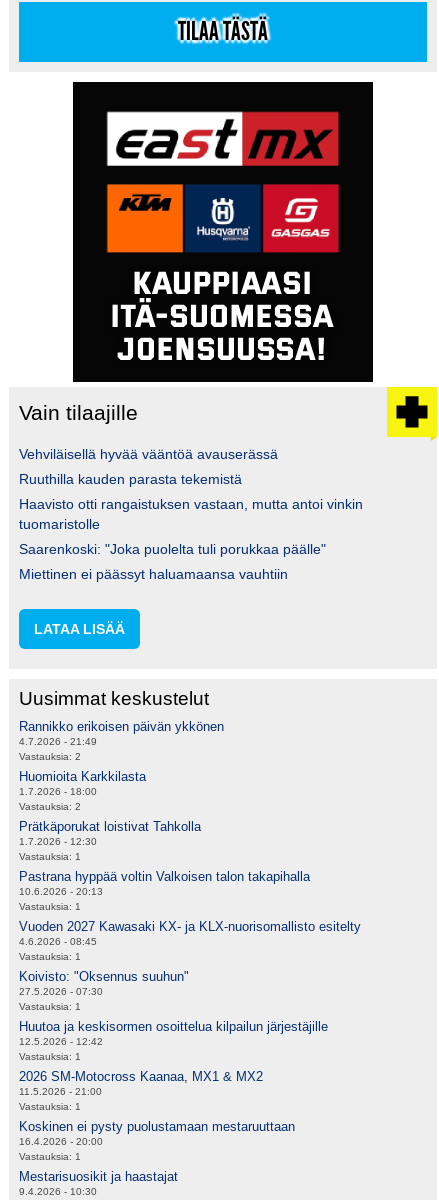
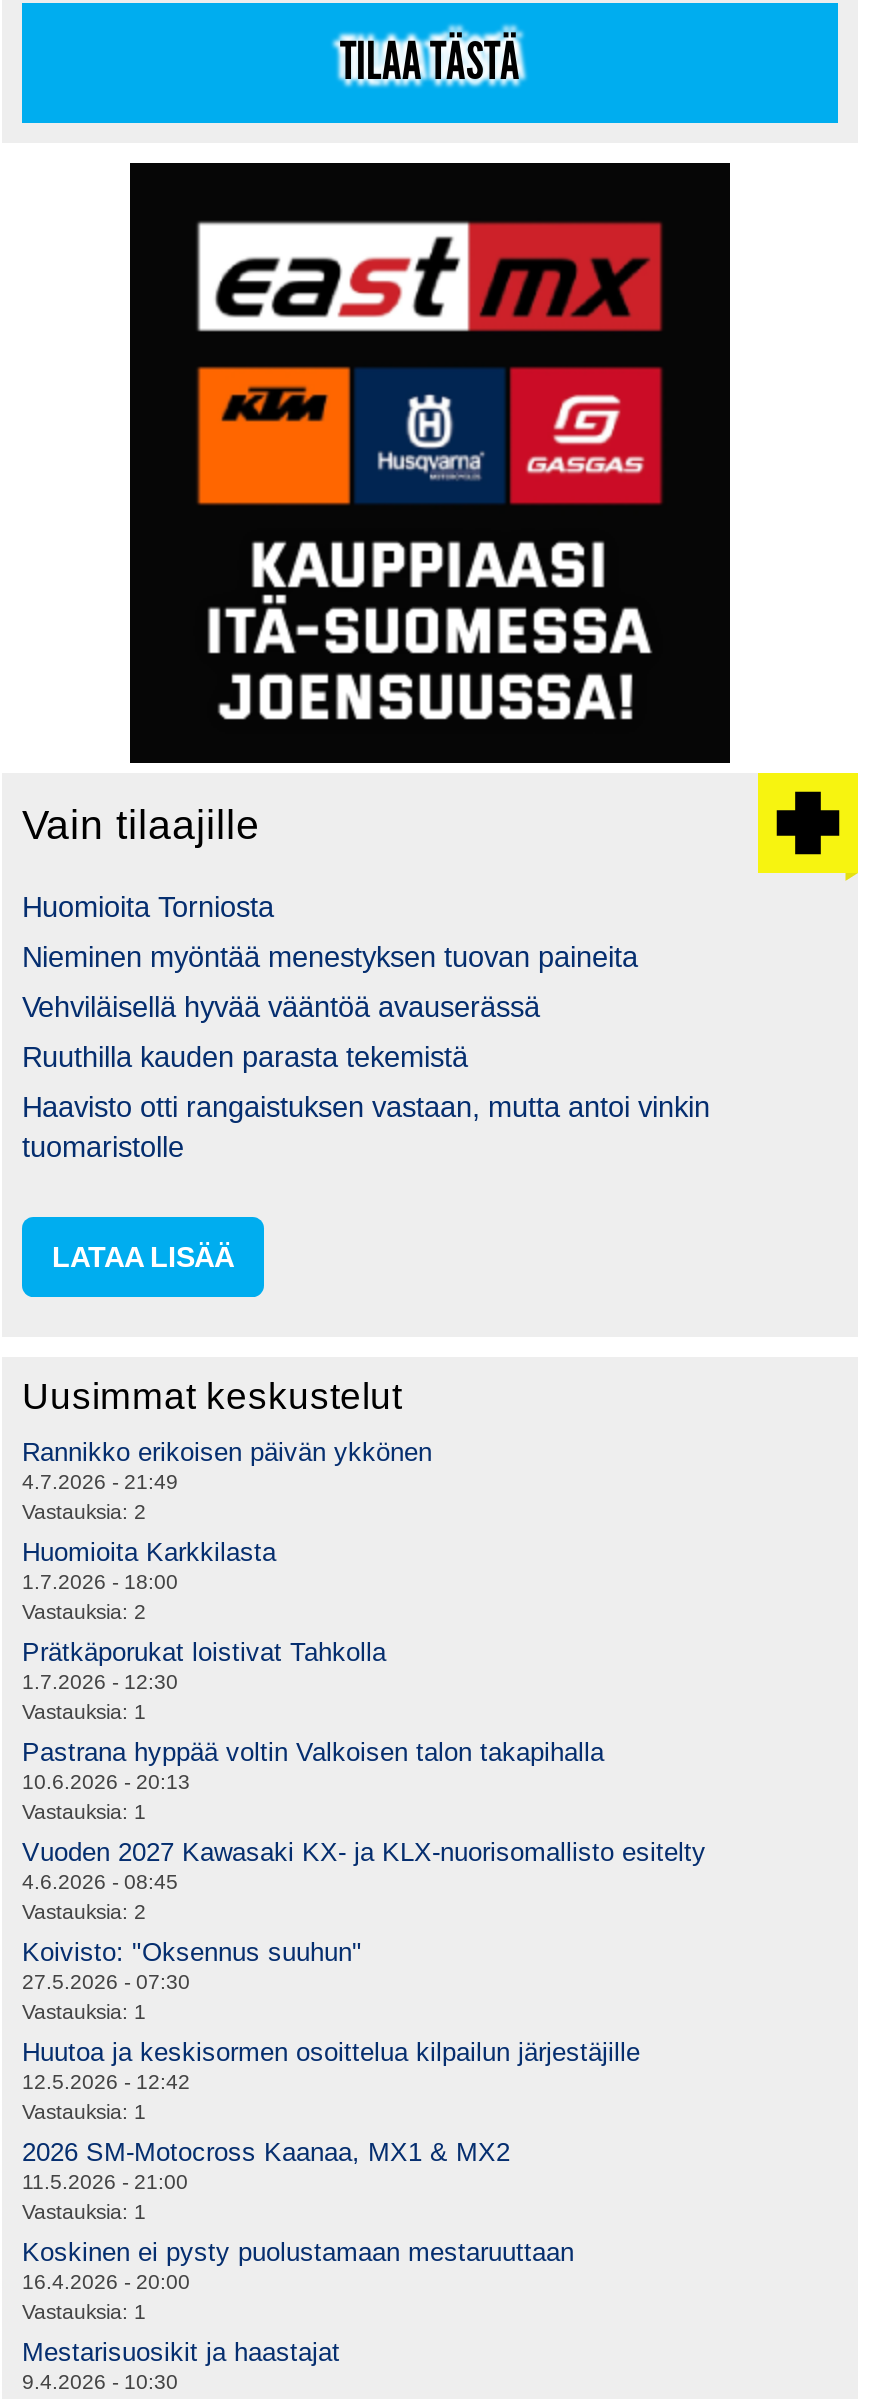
none -> [22,892,638,974] Huomioita Torniosta | Nieminen myöntää menestyksen tuovan paineita
moved [19,446,363,532] -> [22,992,710,1164]: Vehviläisellä hyvää vääntöä avauserässä | Ruuthilla kauden parasta tekemistä | Haavisto otti rangaistuksen vastaan, mutta antoi vinkin | tuomaristolle
[19,541,326,582] Saarenkoski: "Joka puolelta tuli porukkaa päälle" | Miettinen ei päässyt haluamaansa vauhtiin -> none
[19,951,81,962] Vastauksia: 1 -> [22,1902,146,1924] Vastauksia: 2

